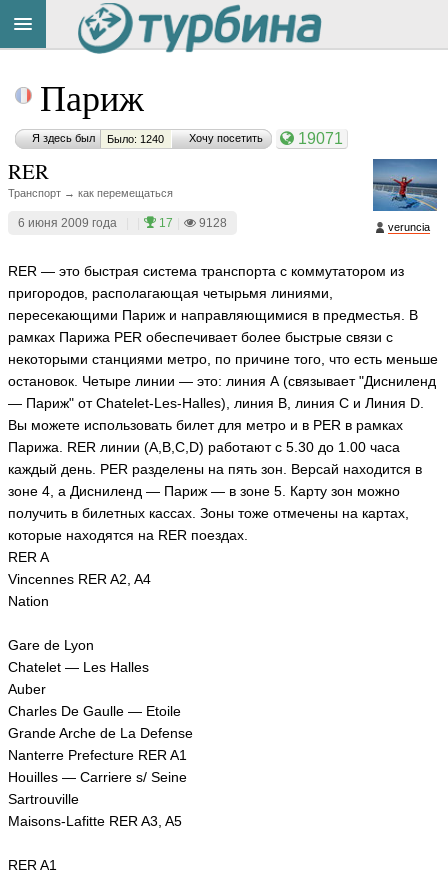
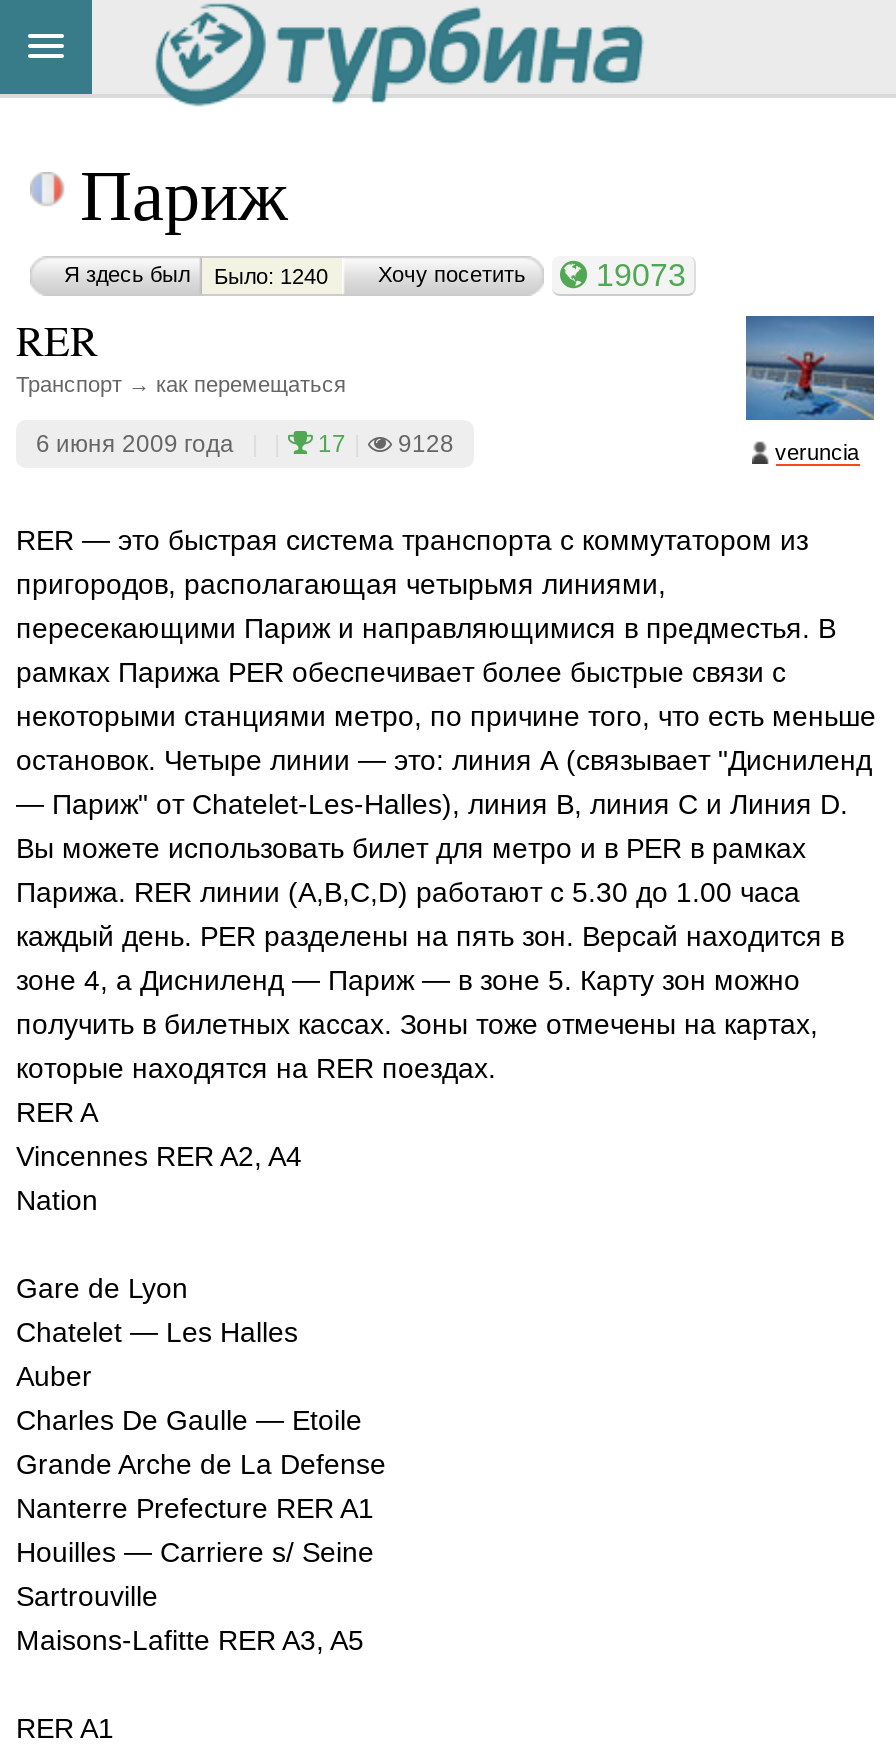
[298,130,343,147] 19071 -> [596,258,686,292] 19073

